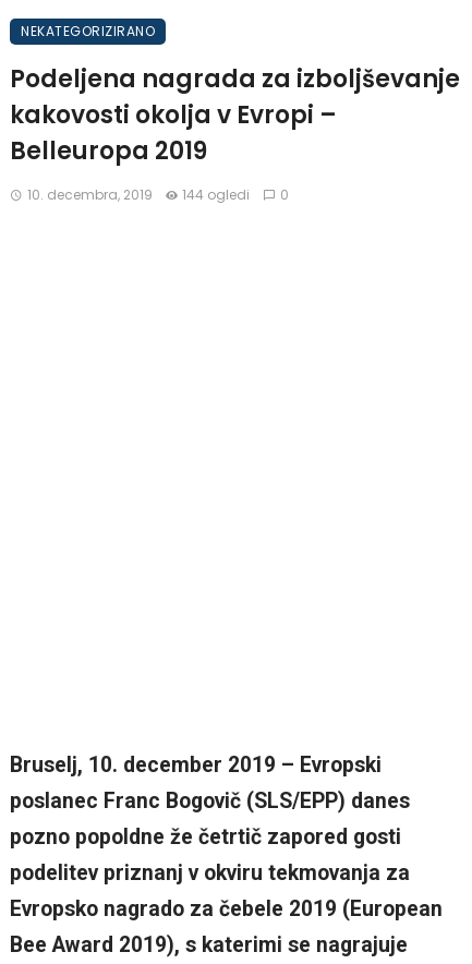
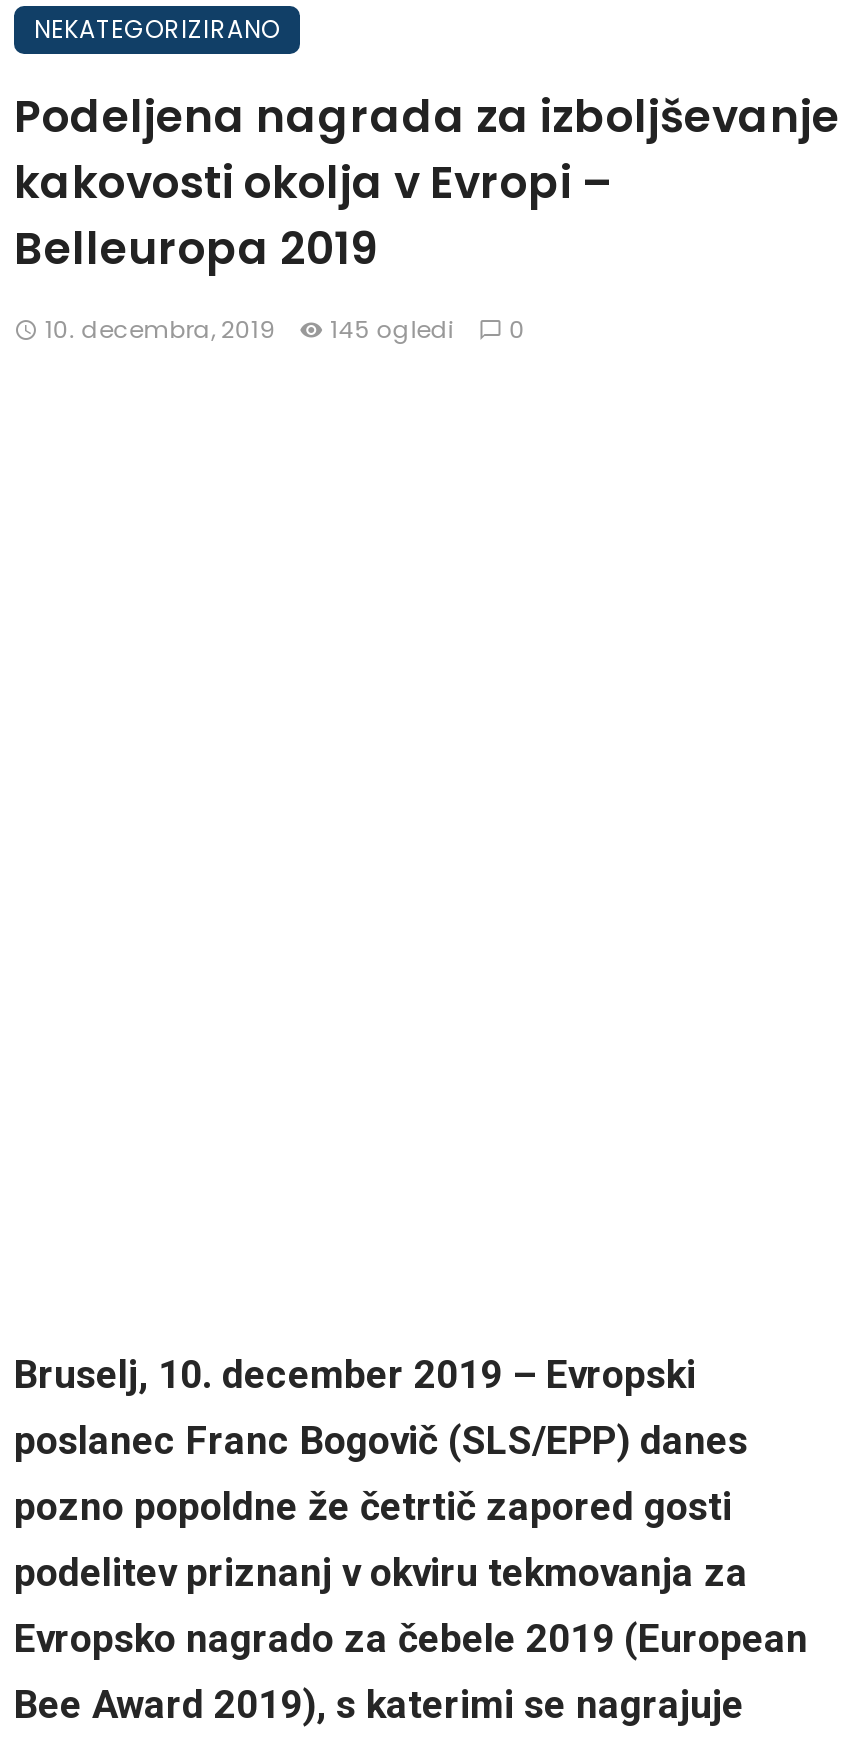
[27,185,289,204] 10. decembra, 2019 144 ogledi 0 -> [45,312,526,346] 10. decembra, 2019 145 ogledi 0

